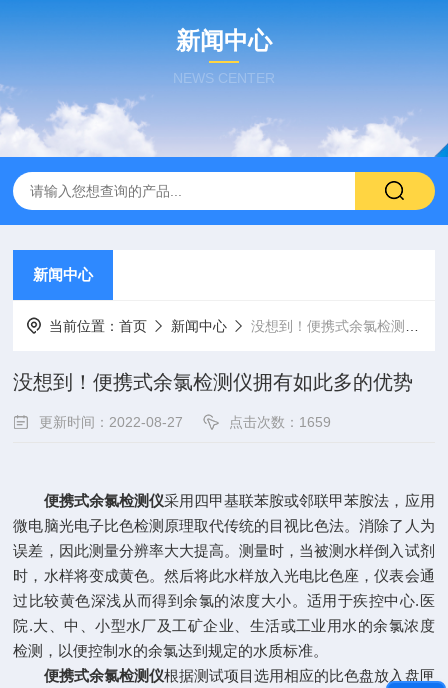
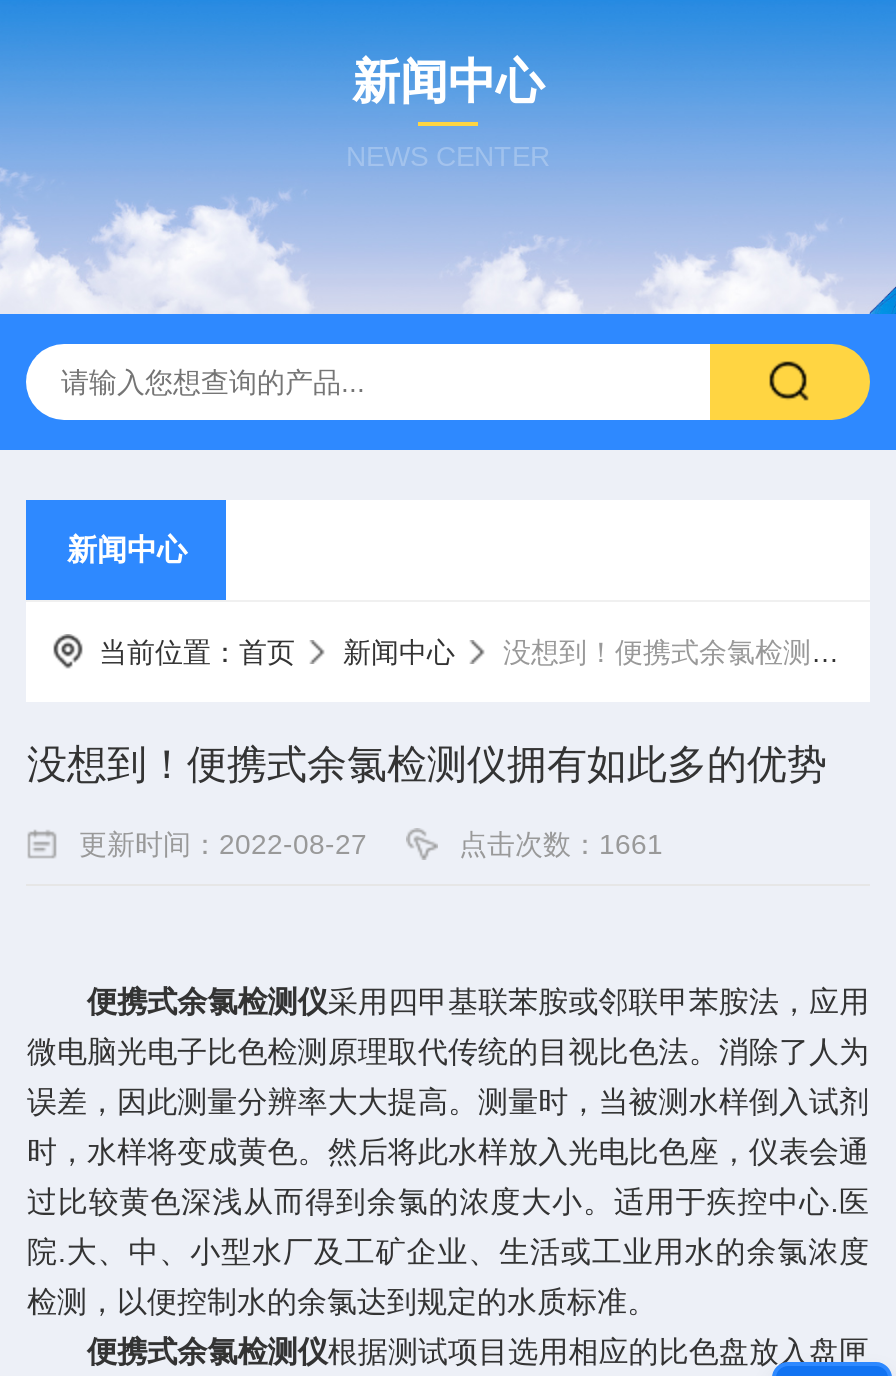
[229,414,331,430] 点击次数：1659 -> [459,828,663,860] 点击次数：1661

